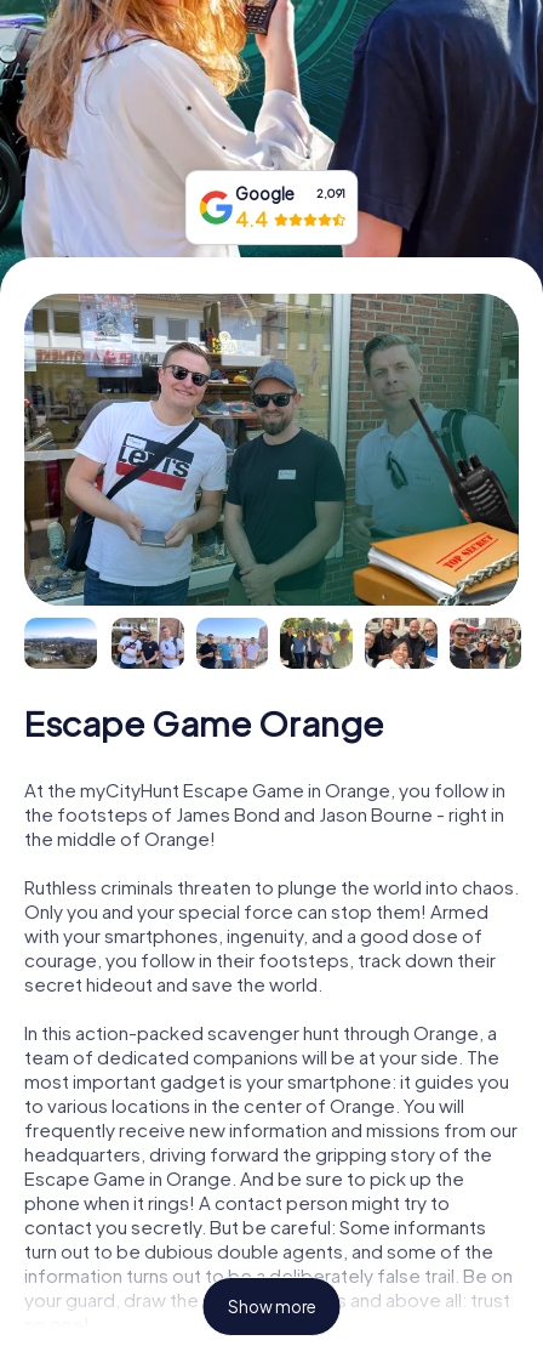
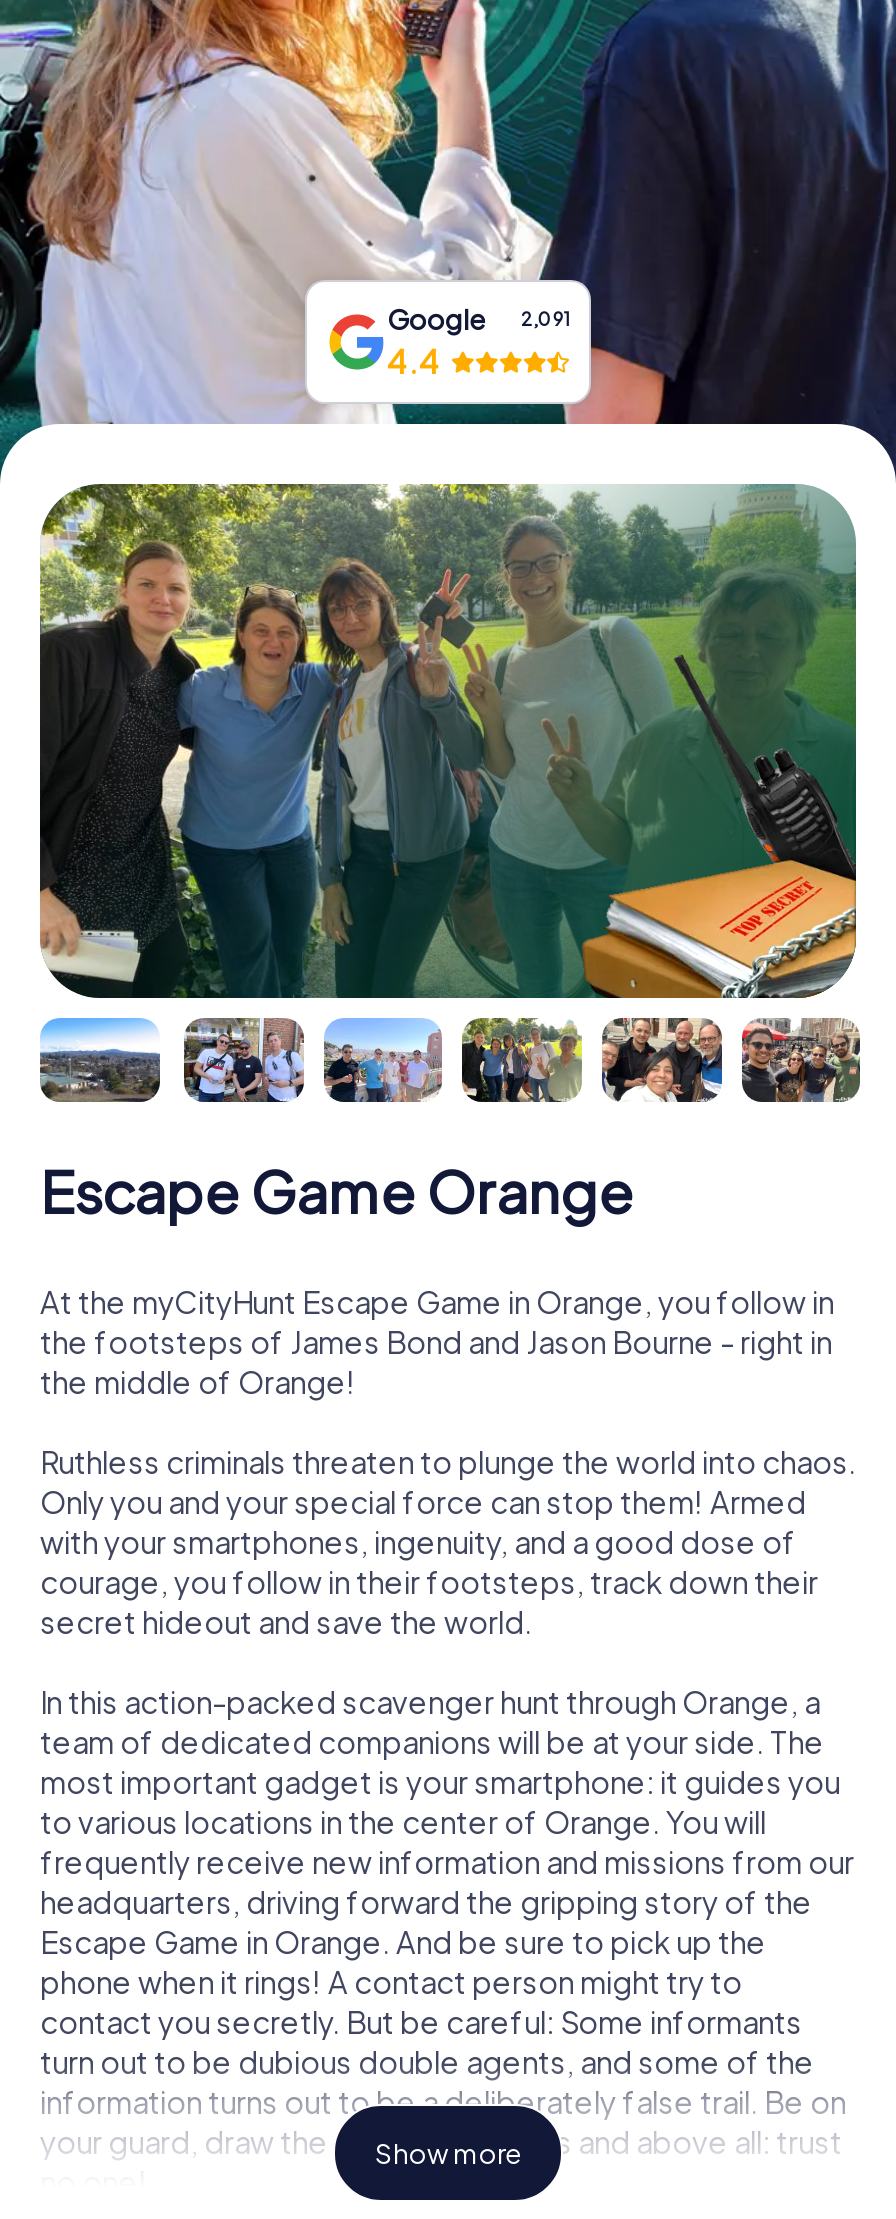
[23,293,519,607] [image] -> [38,482,856,998] [image]

